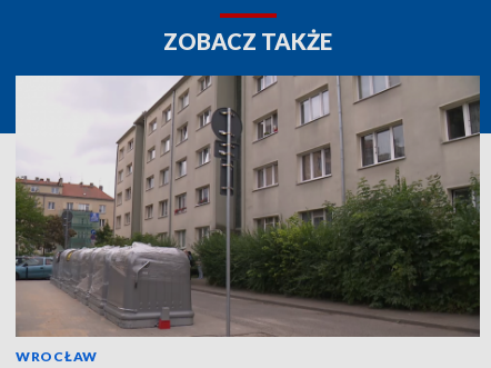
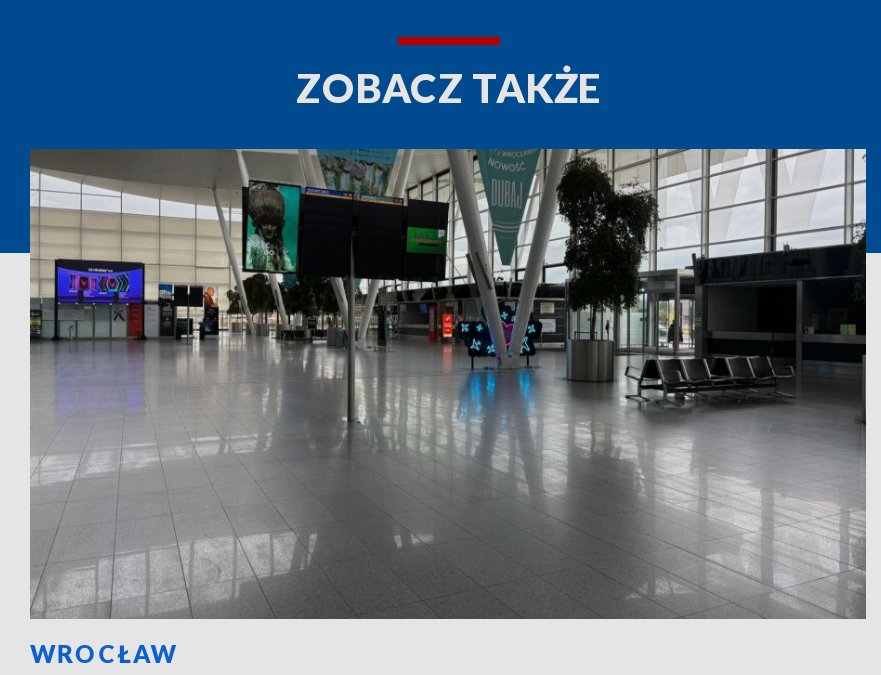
[14,74,481,337] [image] -> [28,147,868,619] [image]

